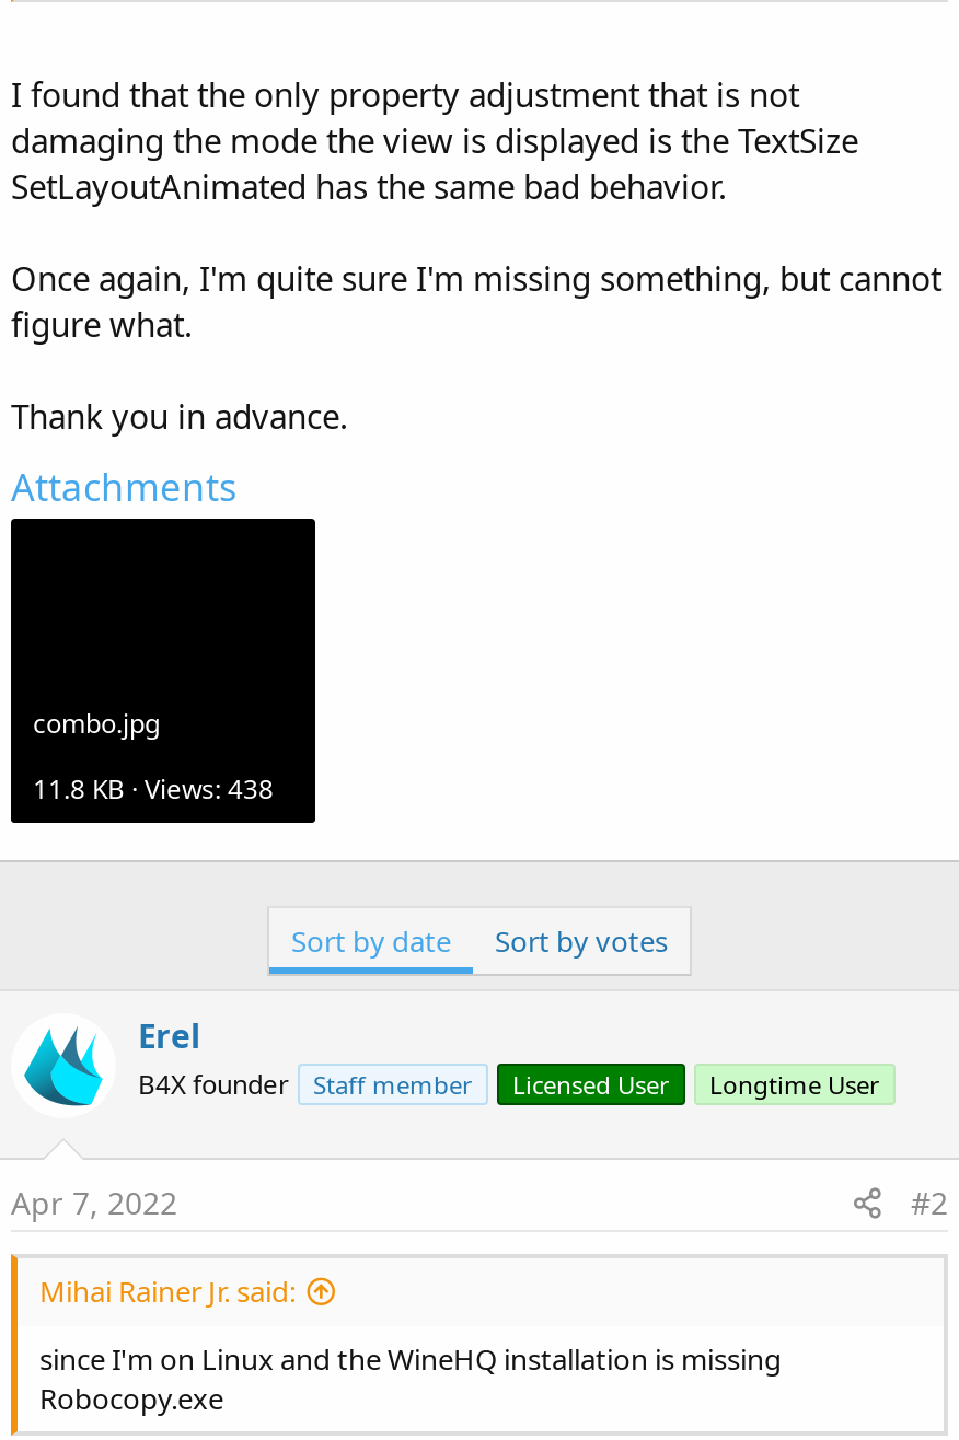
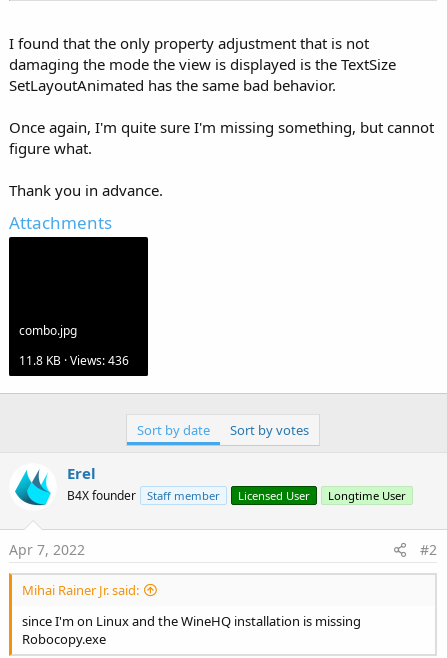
[33,770,274,807] 11.8 KB · Views: 438 -> [19,352,129,369] 11.8 KB · Views: 436

